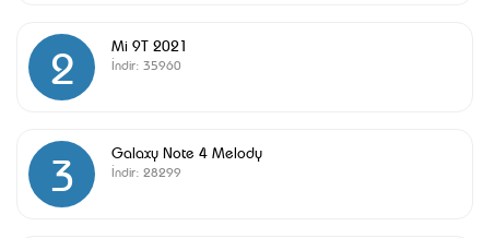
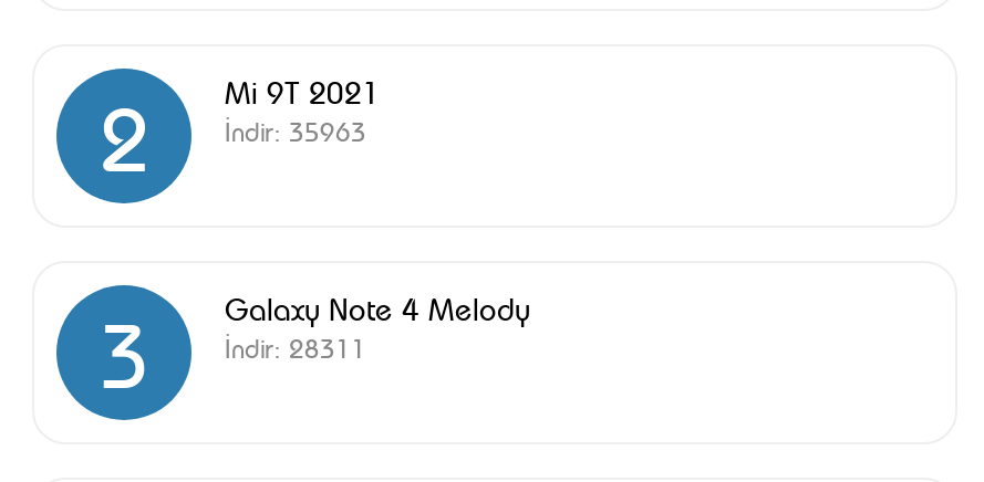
[111,56,181,73] İndir: 35960 -> [225,113,366,148] İndir: 35963
[111,163,181,180] İndir: 28299 -> [225,329,366,365] İndir: 28311

